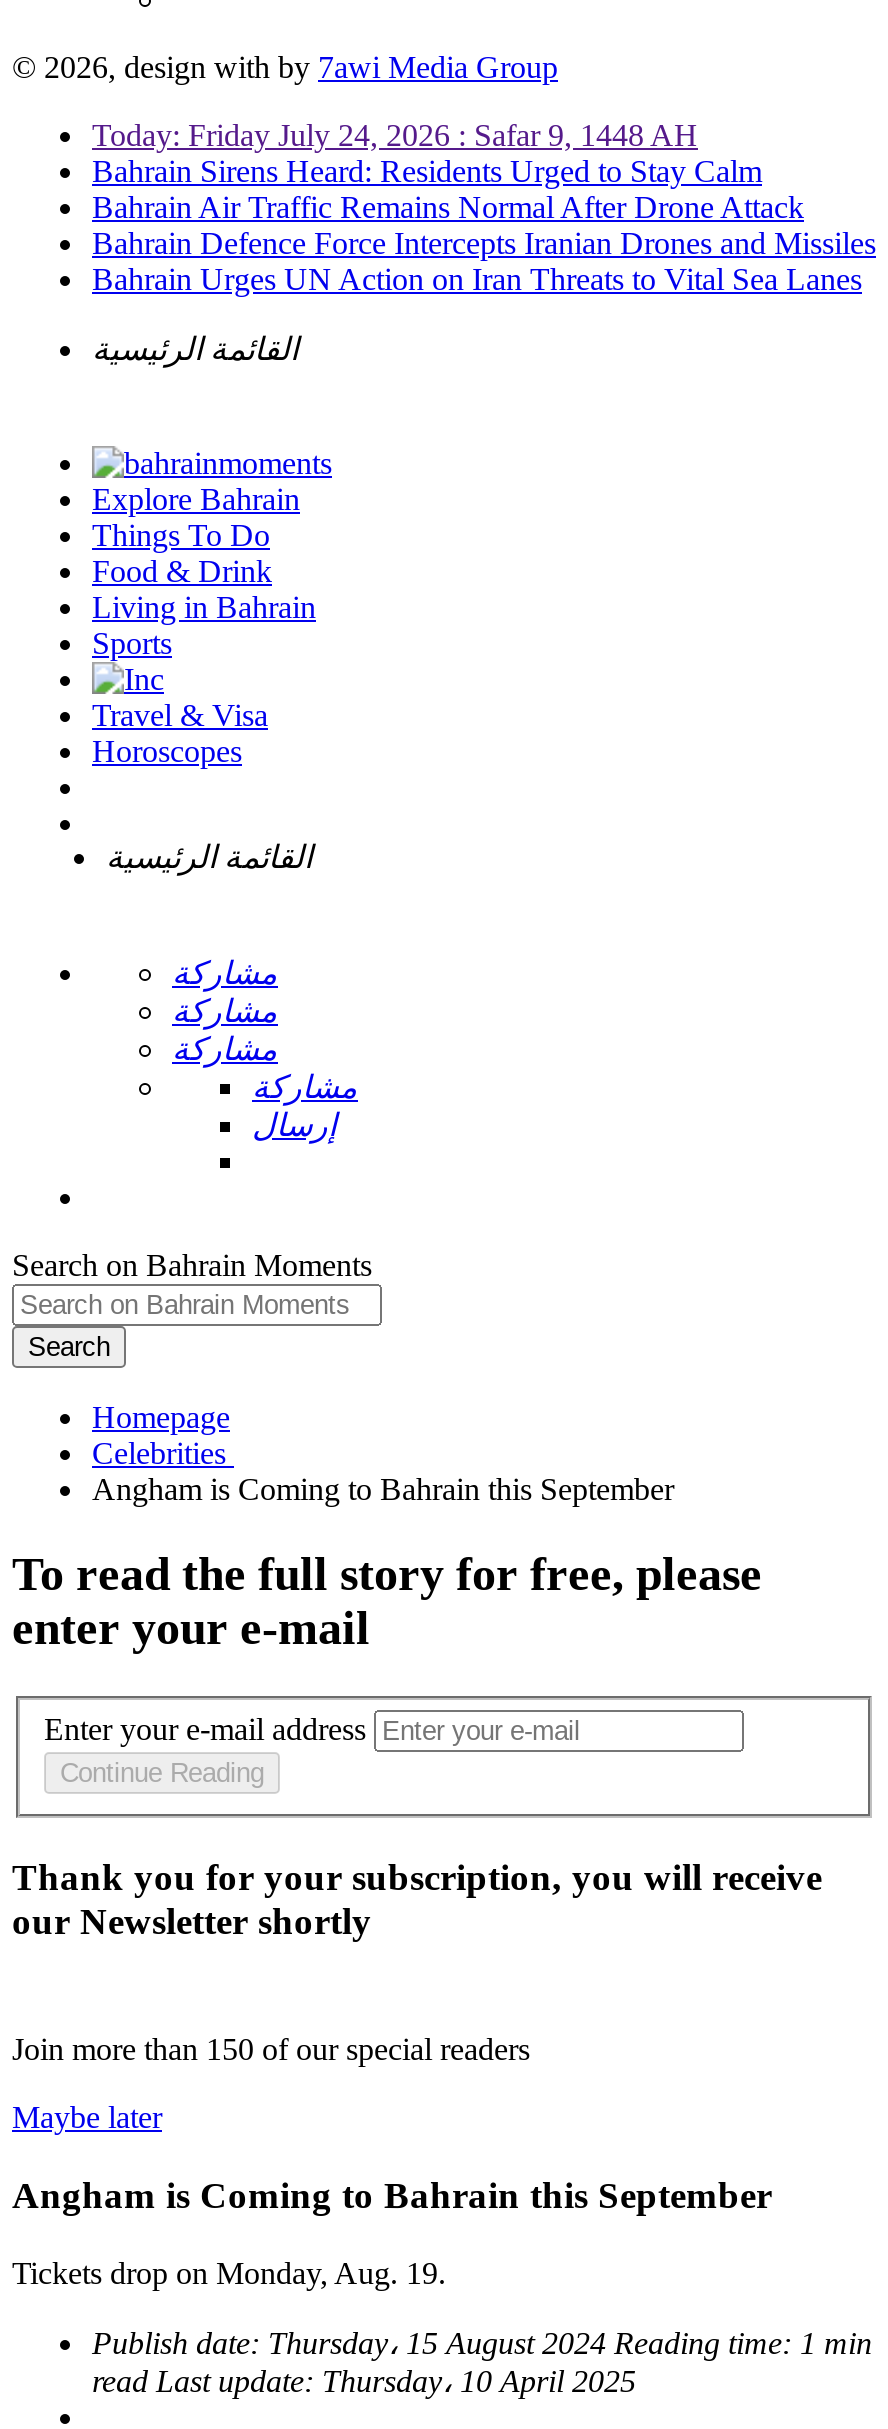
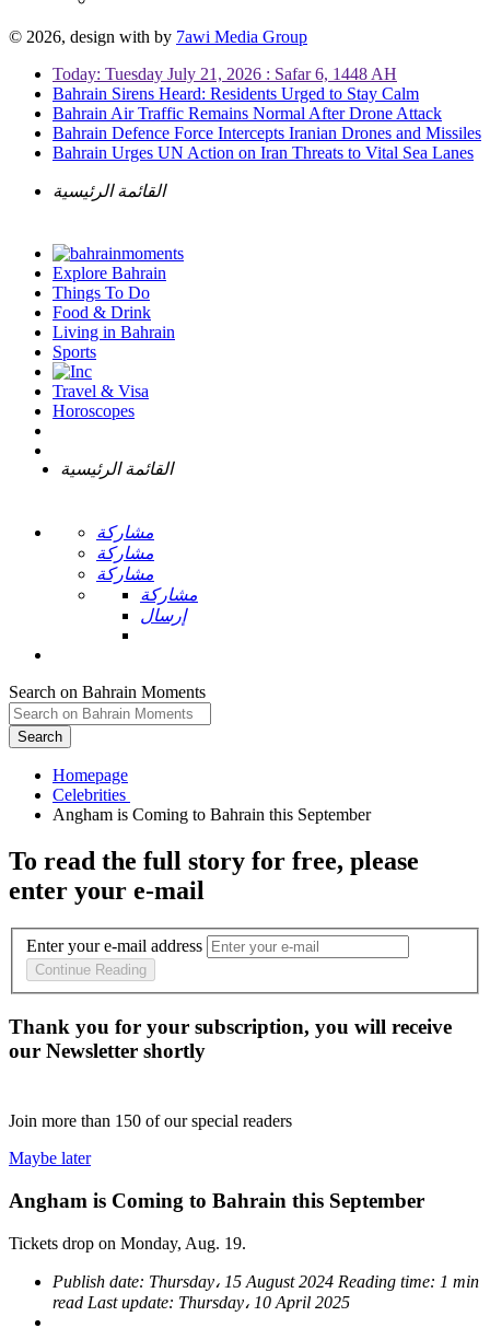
[92,118,698,152] Today: Friday July 24, 2026 : Safar 9, 1448 AH -> [52,65,397,83] Today: Tuesday July 21, 2026 : Safar 6, 1448 AH

